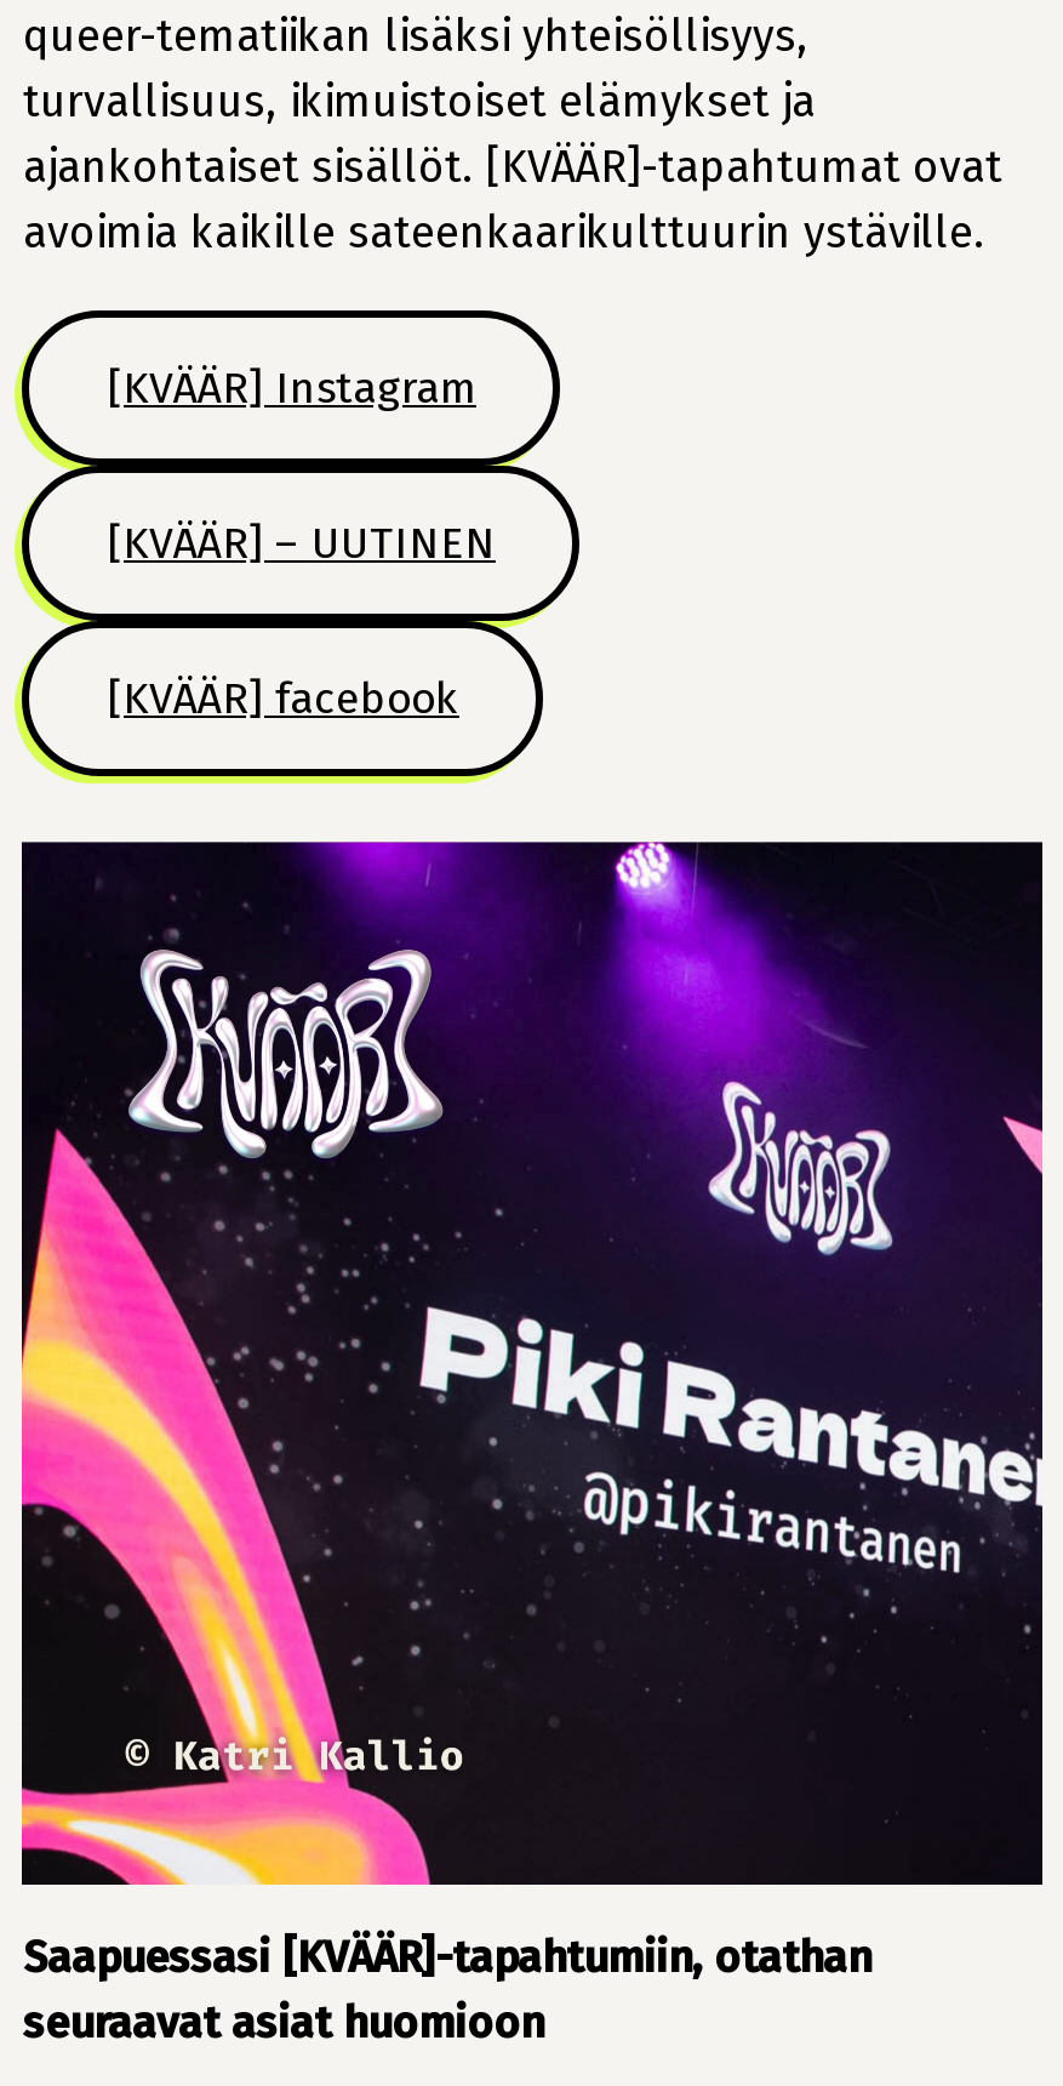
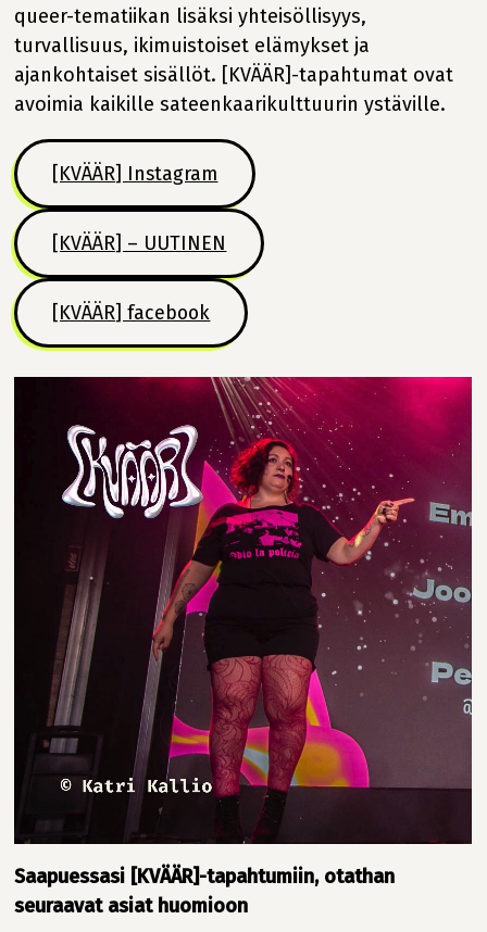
[19,839,1045,1887] [image] -> [13,376,473,845] [image]

